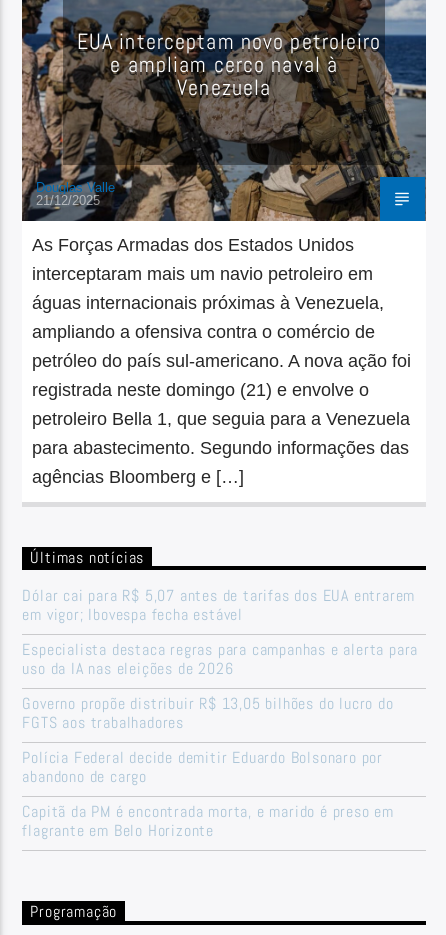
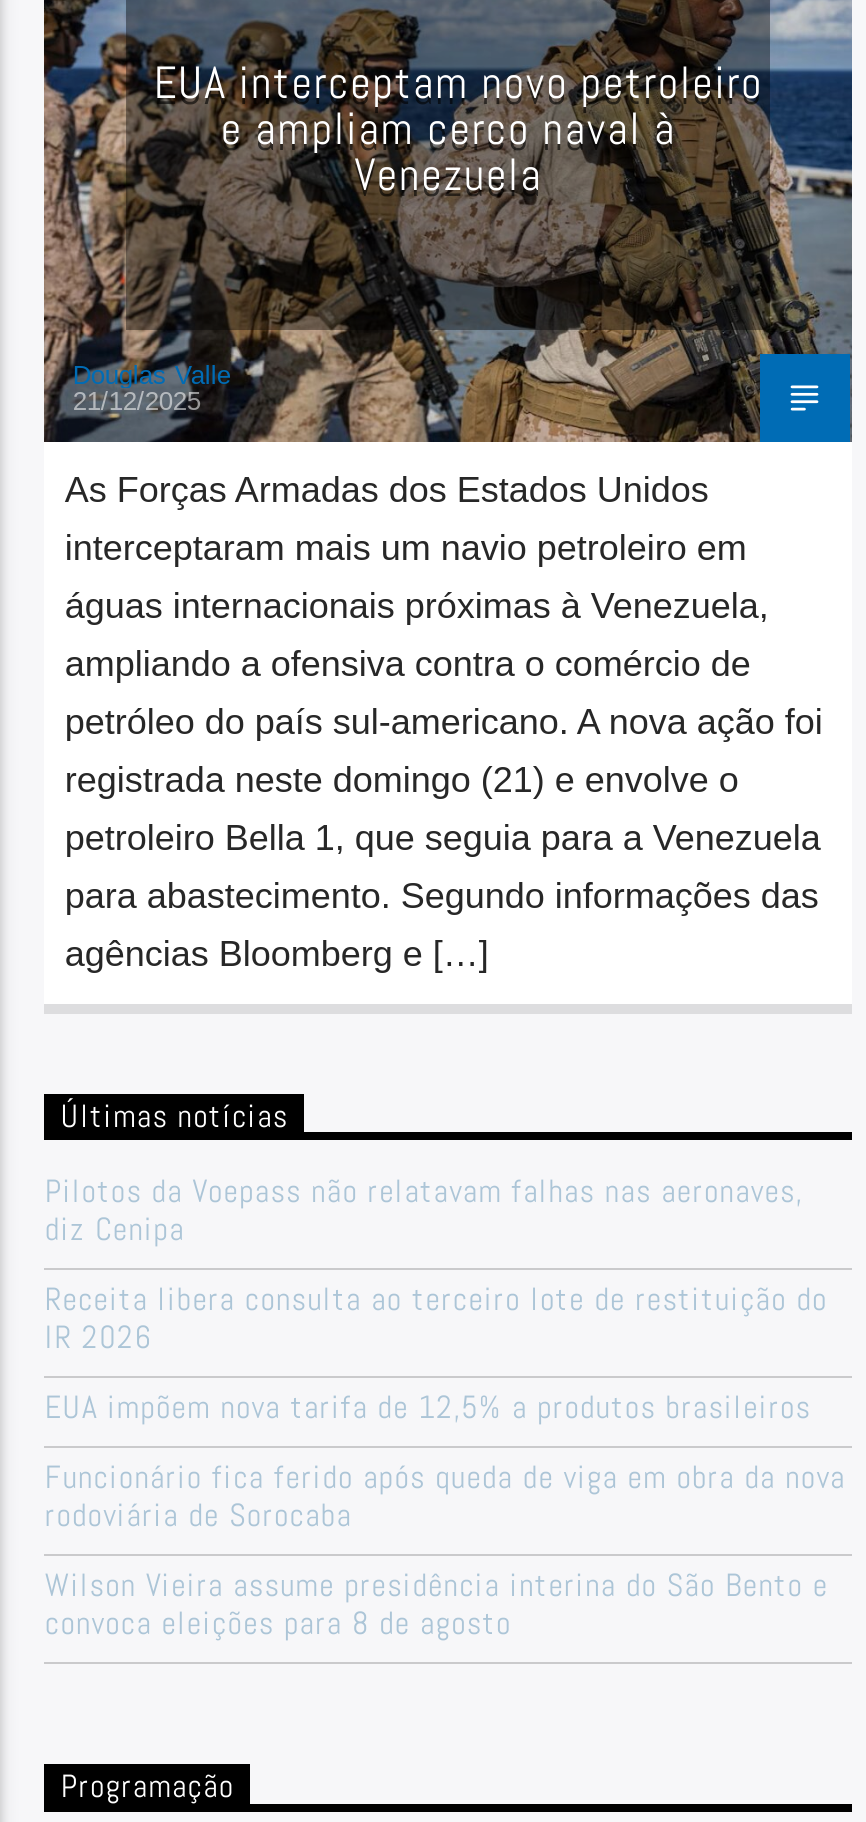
[22,585,415,625] Dólar cai para R$ 5,07 antes de tarifas dos EUA entrarem | em vigor; Ibovespa fecha estável -> [45,1171,803,1251] Pilotos da Voepass não relatavam falhas nas aeronaves, | diz Cenipa
[22,639,418,679] Especialista destaca regras para campanhas e alerta para | uso da IA nas eleições de 2026 -> [45,1279,828,1359] Receita libera consulta ao terceiro lote de restituição do | IR 2026
[22,693,394,733] Governo propõe distribuir R$ 13,05 bilhões do lucro do | FGTS aos trabalhadores -> [45,1387,811,1429] EUA impõem nova tarifa de 12,5% a produtos brasileiros
[22,747,383,787] Polícia Federal decide demitir Eduardo Bolsonaro por | abandono de cargo -> [45,1457,846,1537] Funcionário fica ferido após queda de viga em obra da nova | rodoviária de Sorocaba
[22,801,394,841] Capitã da PM é encontrada morta, e marido é preso em | flagrante em Belo Horizonte -> [45,1565,828,1645] Wilson Vieira assume presidência interina do São Bento e | convoca eleições para 8 de agosto

